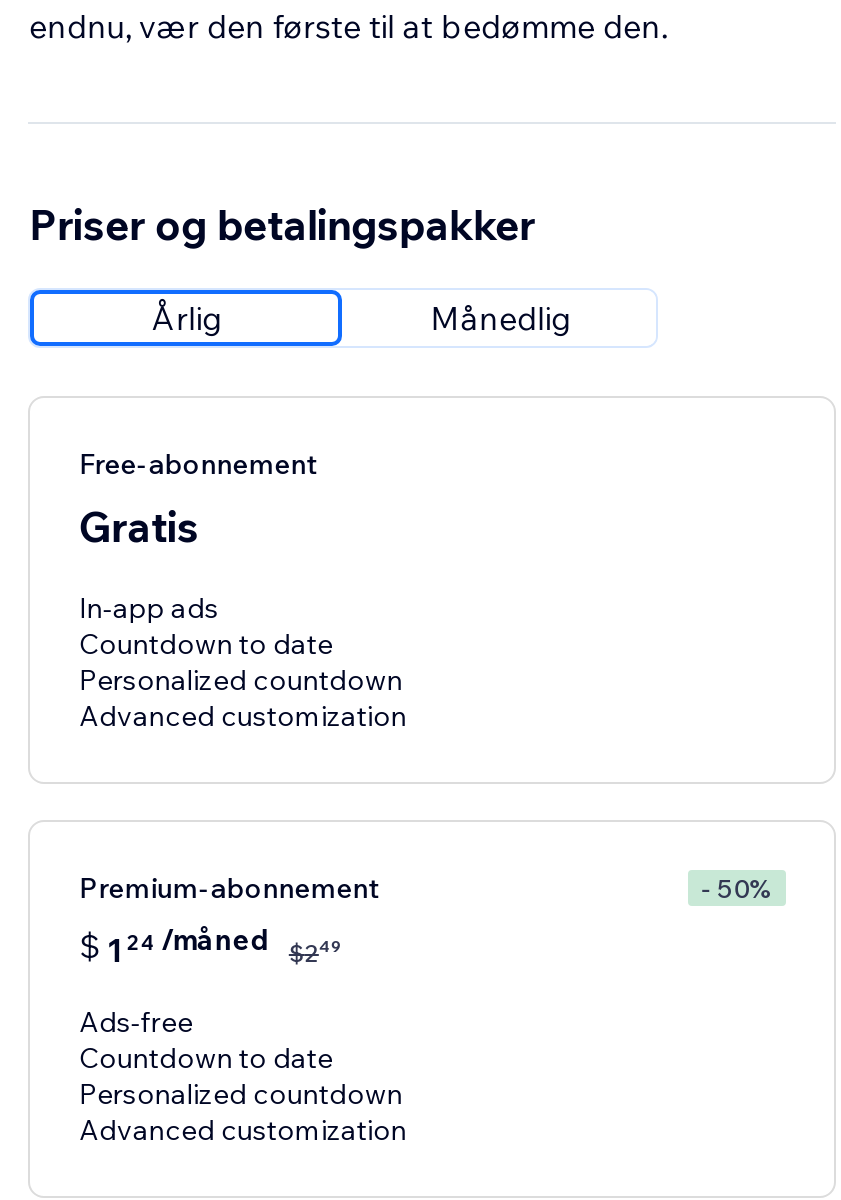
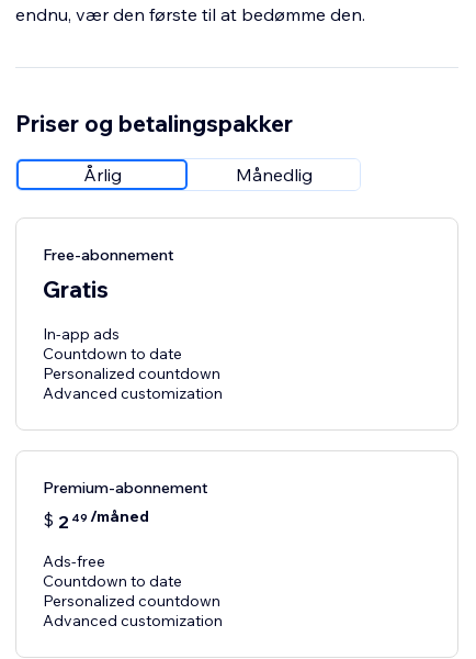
[79,872,771,970] - 50% | $ 1 24 /måned | $249 -> [43,506,150,533] $ 2 49 /måned

